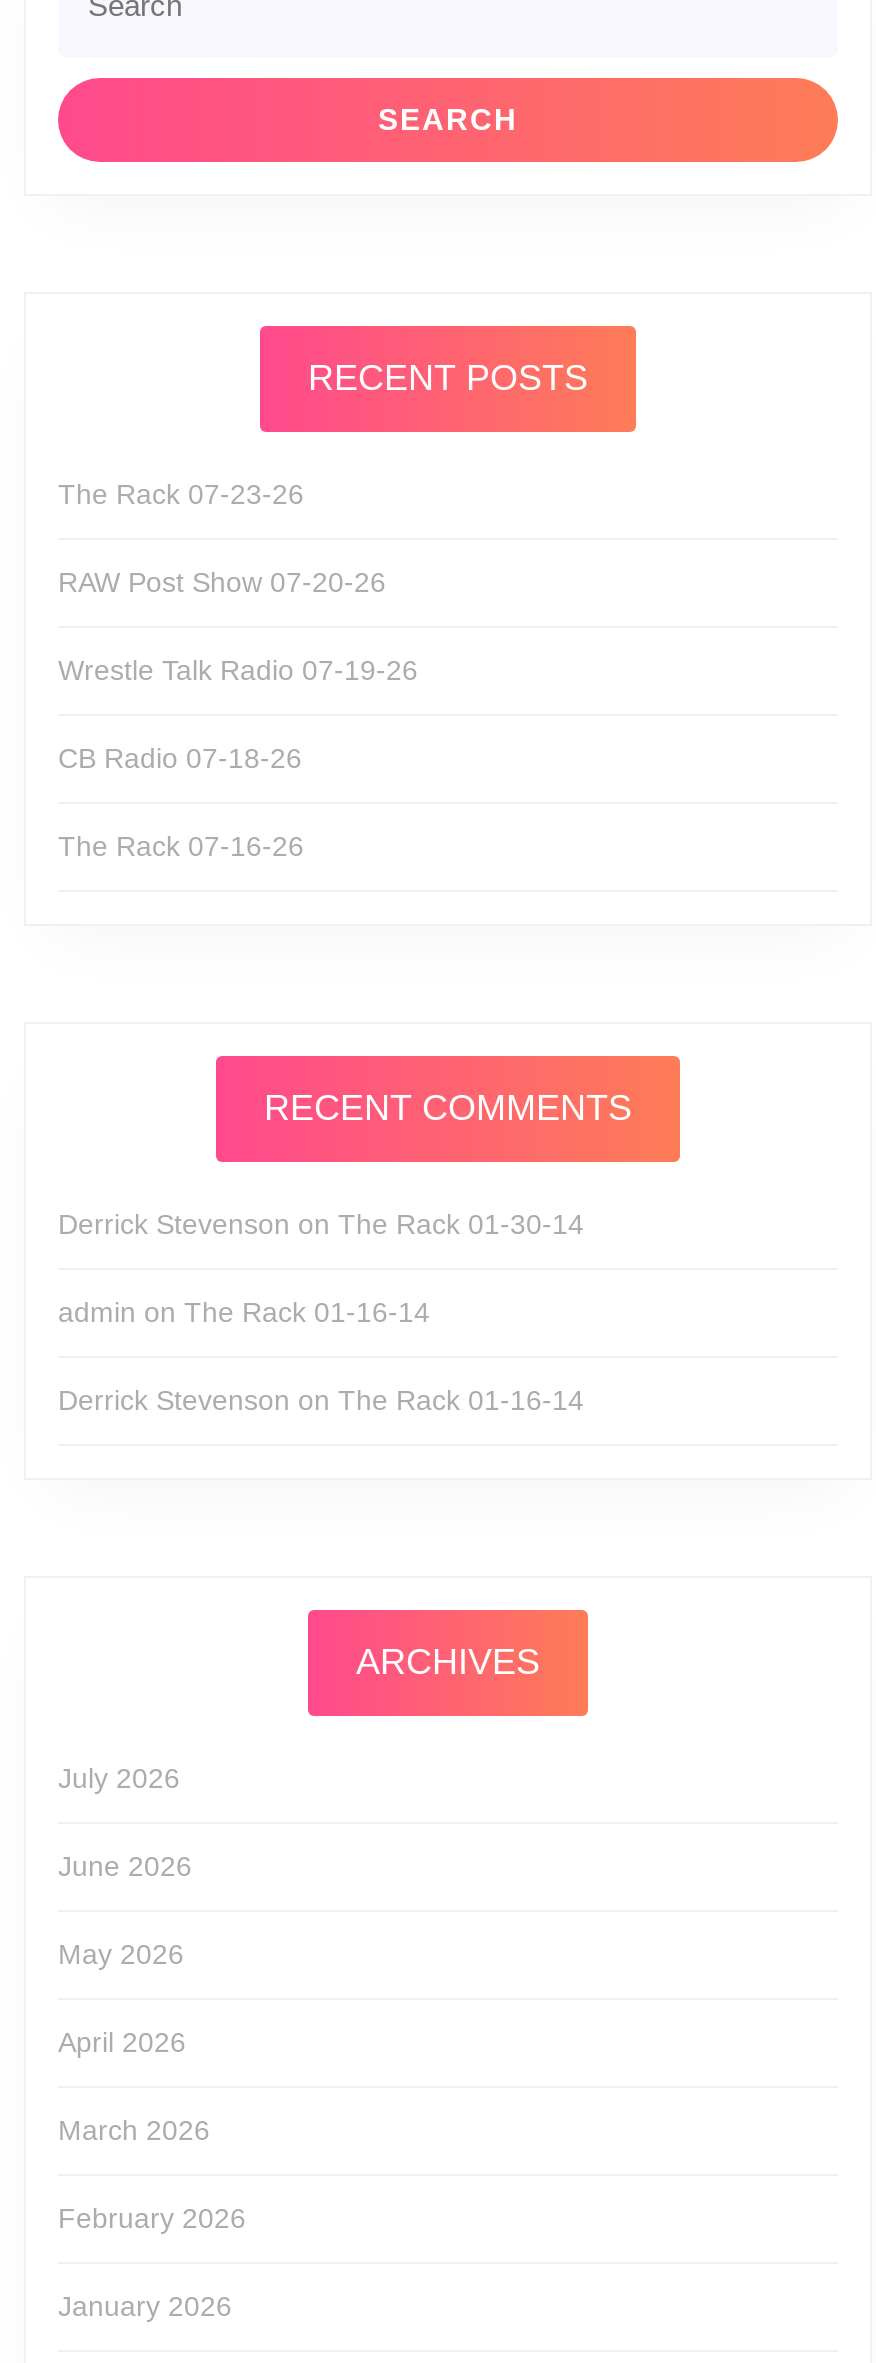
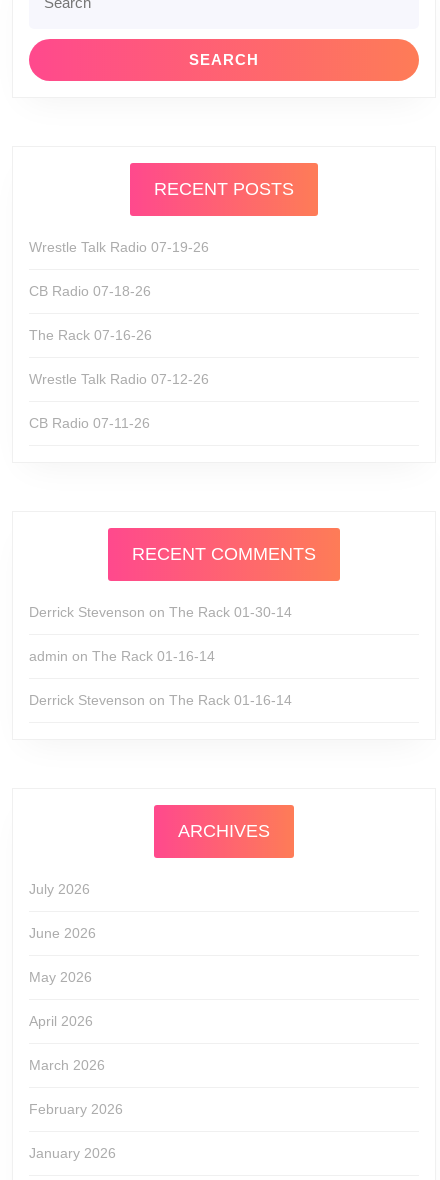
[58,479,386,599] The Rack 07-23-26 | RAW Post Show 07-20-26 -> none
moved [58,655,418,863] -> [29,239,209,343]: Wrestle Talk Radio 07-19-26 | CB Radio 07-18-26 | The Rack 07-16-26
none -> [29,371,209,431] Wrestle Talk Radio 07-12-26 | CB Radio 07-11-26

